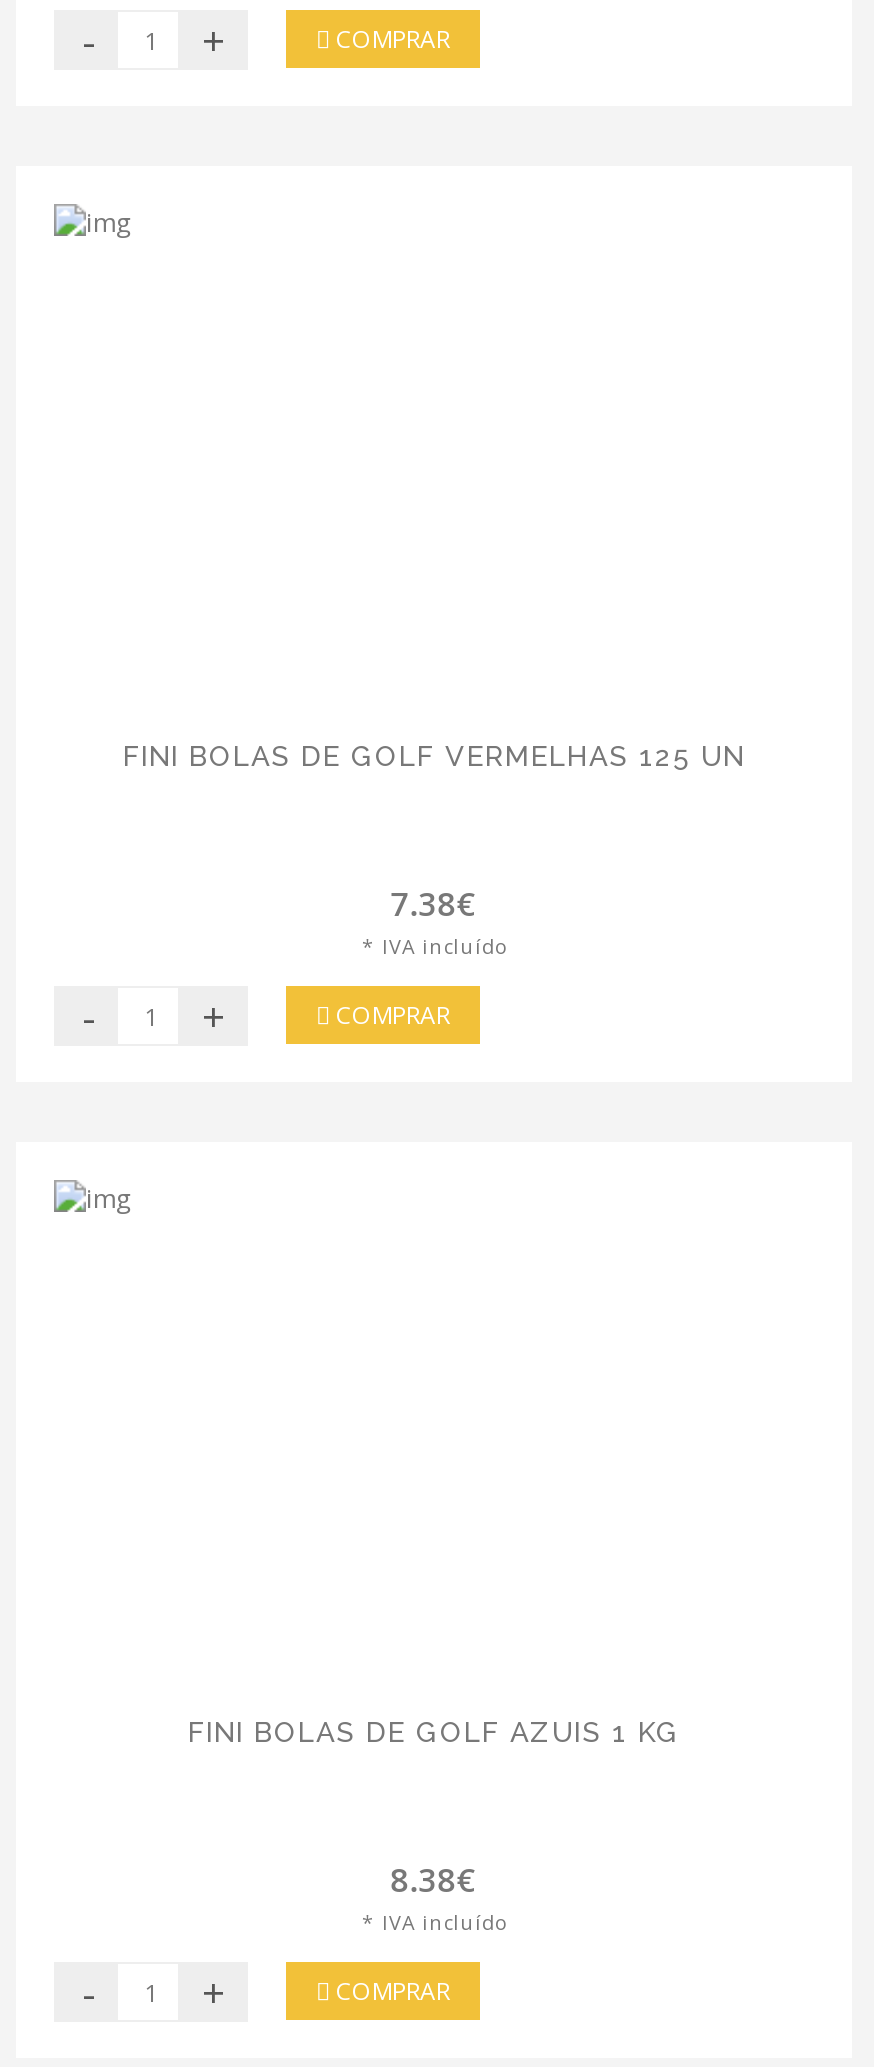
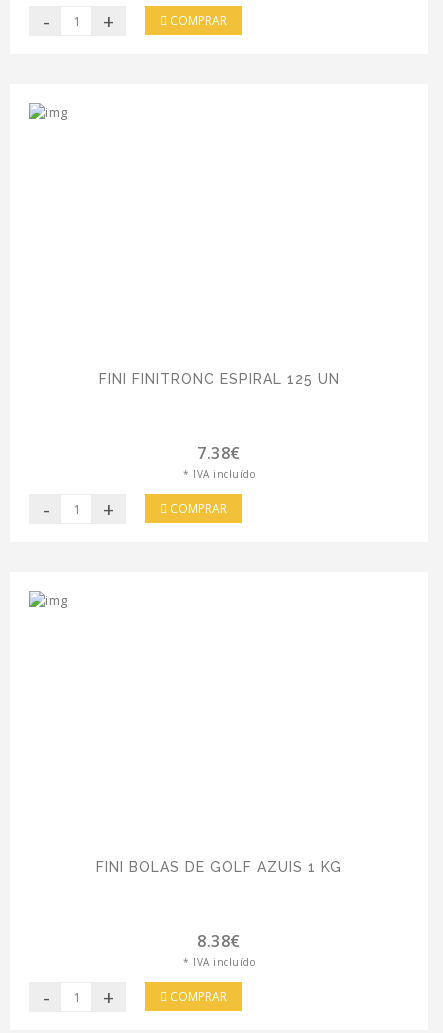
[123,740,745,772] FINI BOLAS DE GOLF VERMELHAS 125 UN -> [98,371,339,387] FINI FINITRONC ESPIRAL 125 UN

